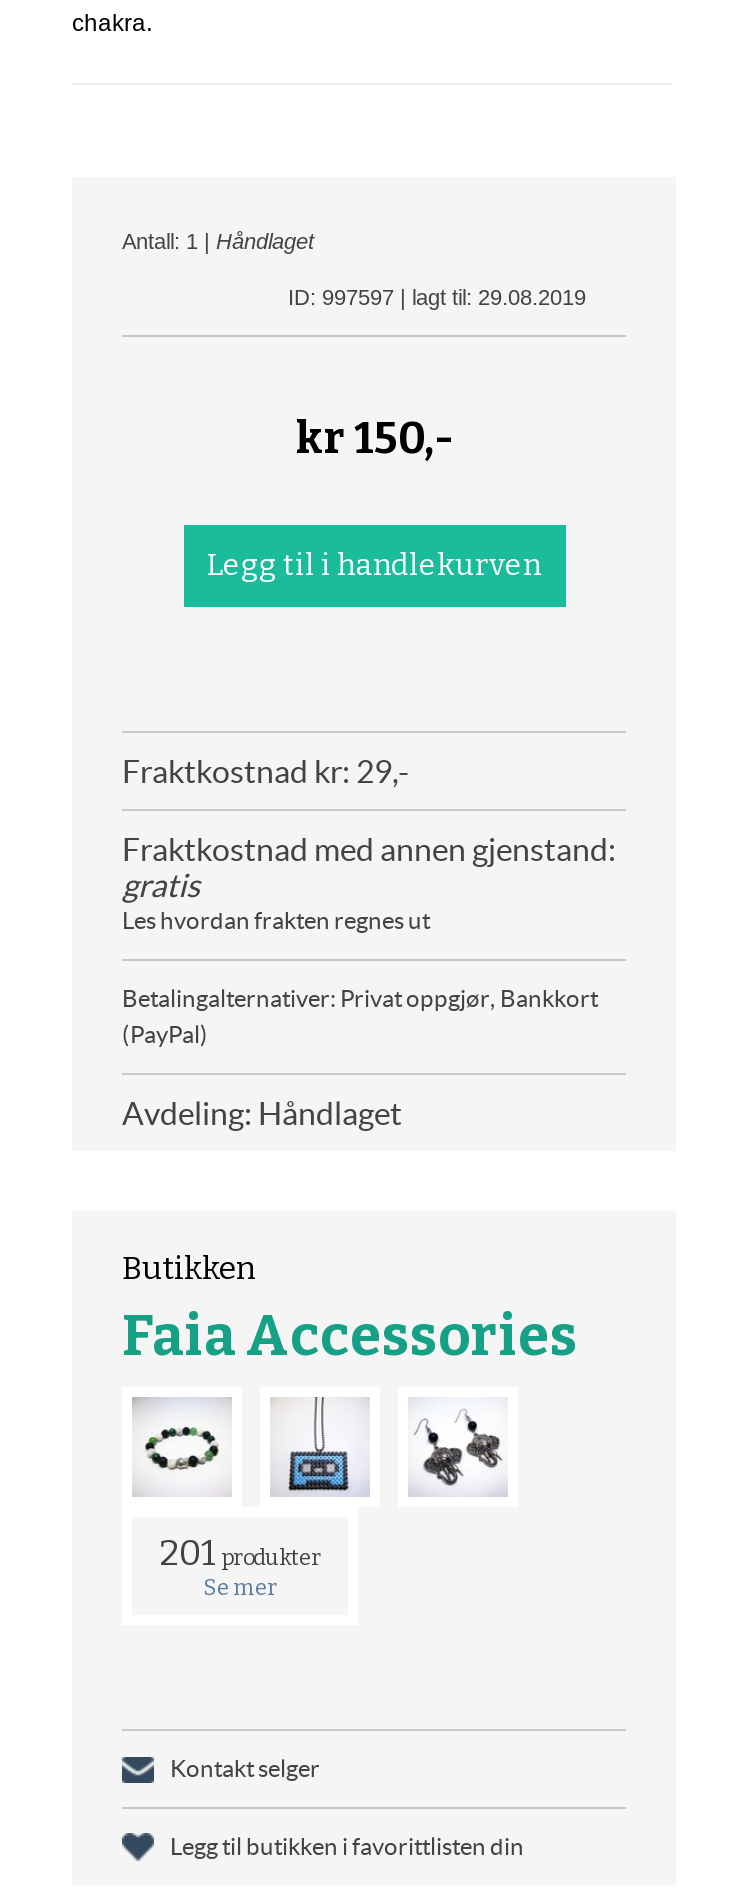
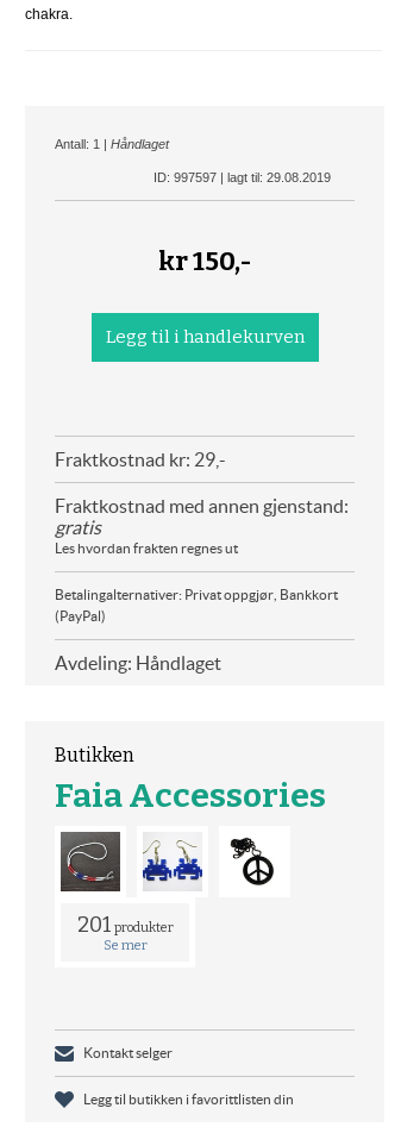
[132,1397,232,1497] [image] -> [59,831,121,893] [image]
[270,1397,370,1493] [image] -> [142,834,203,888] [image]
[408,1399,508,1497] [image] -> [226,837,283,890] [image]

